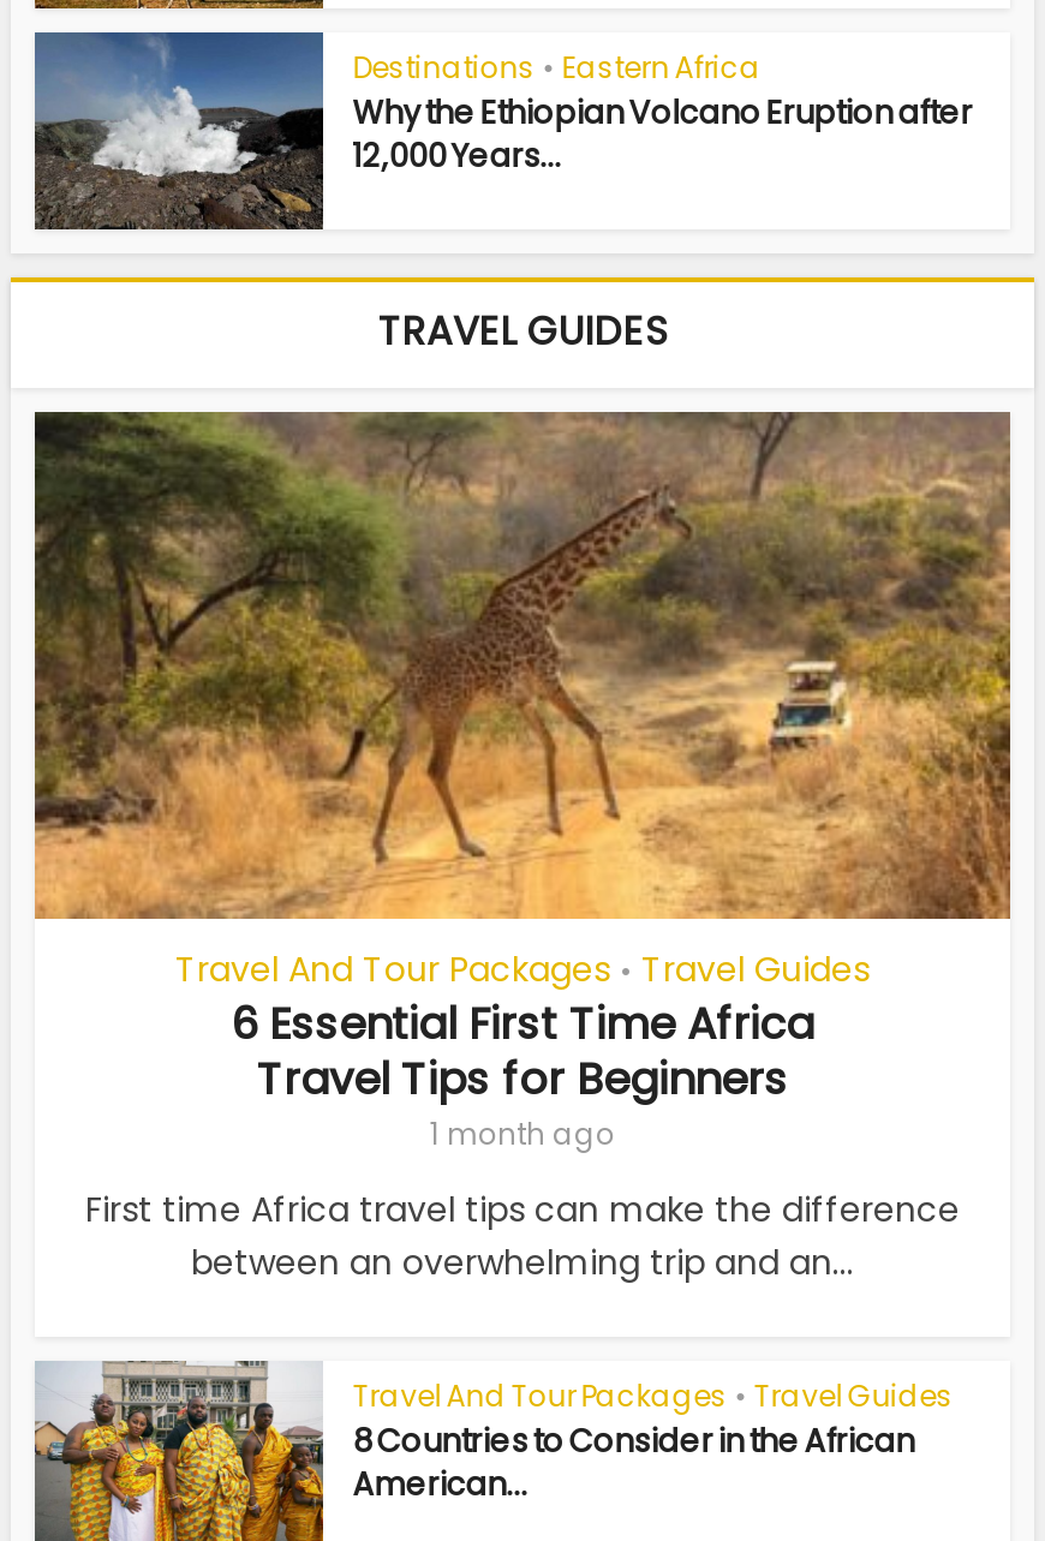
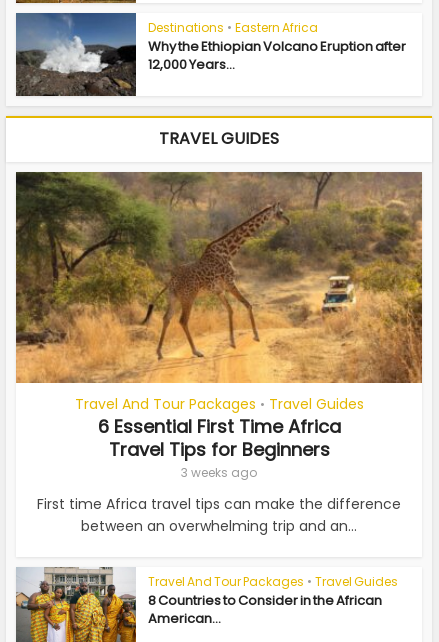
[430,1113,615,1154] 1 month ago -> [181,464,257,481] 3 weeks ago

